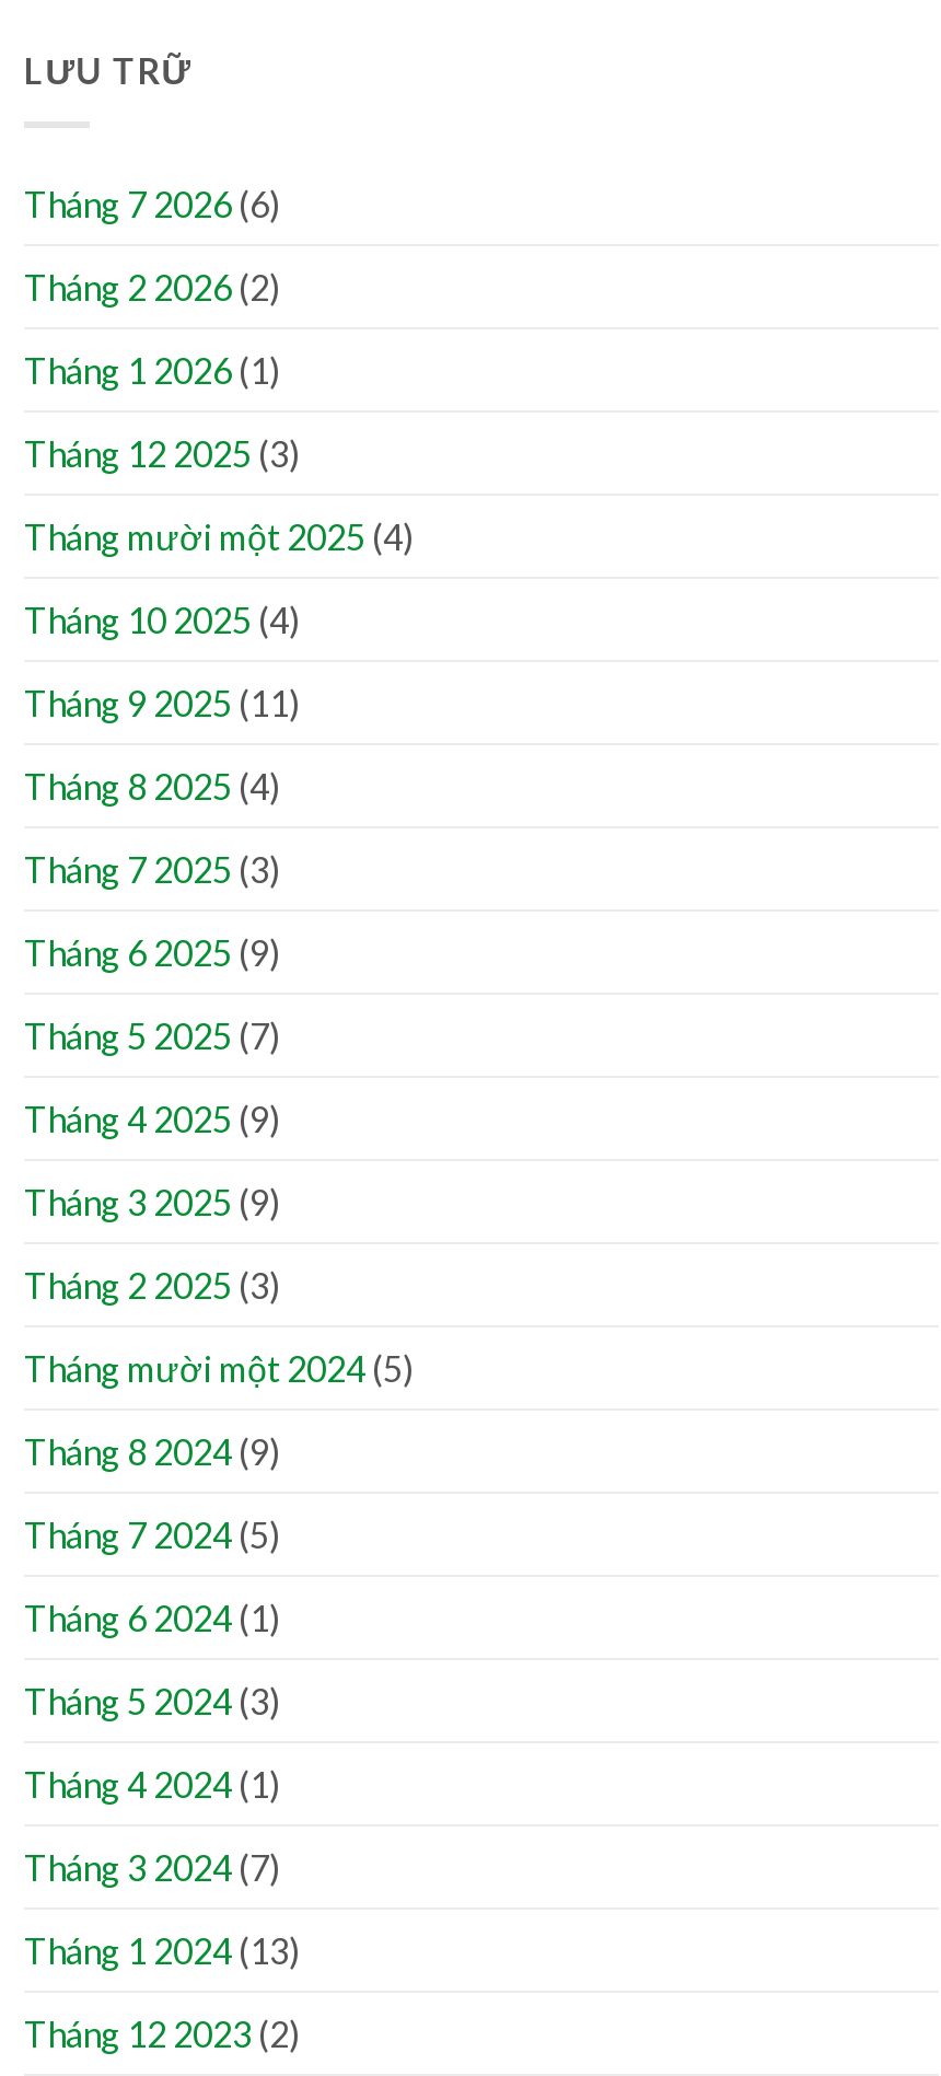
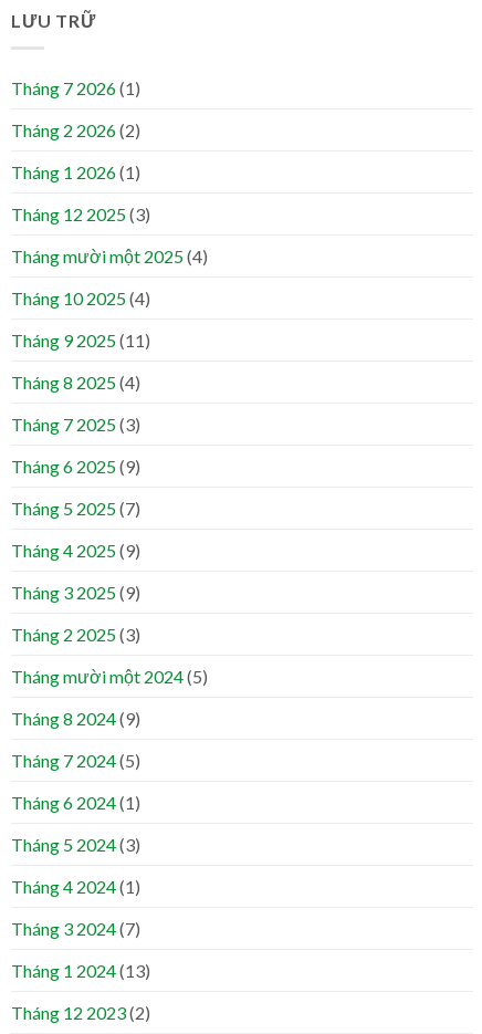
[24,182,280,224] Tháng 7 2026 (6) -> [11,77,140,98] Tháng 7 2026 (1)

